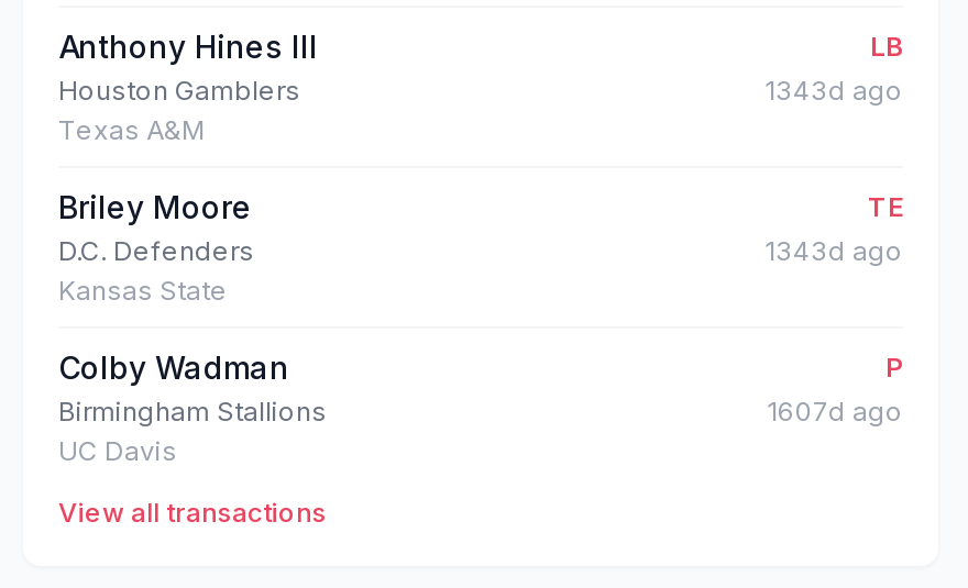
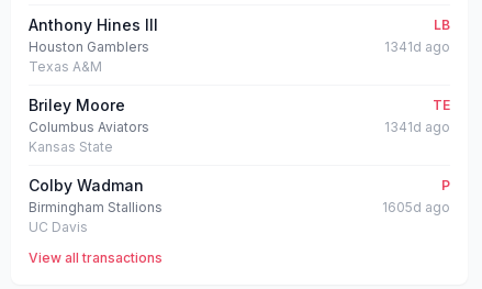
[765,74,903,107] 1343d ago -> [384,39,450,55] 1341d ago
[58,235,903,268] D.C. Defenders | 1343d ago -> [29,119,450,135] Columbus Aviators | 1341d ago
[767,395,903,428] 1607d ago -> [382,199,450,216] 1605d ago

